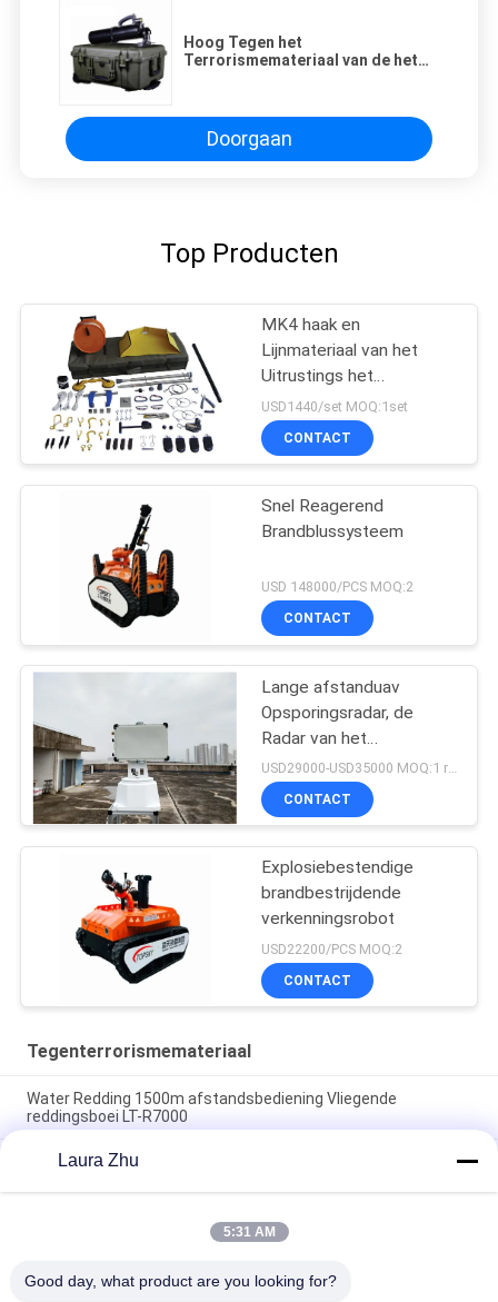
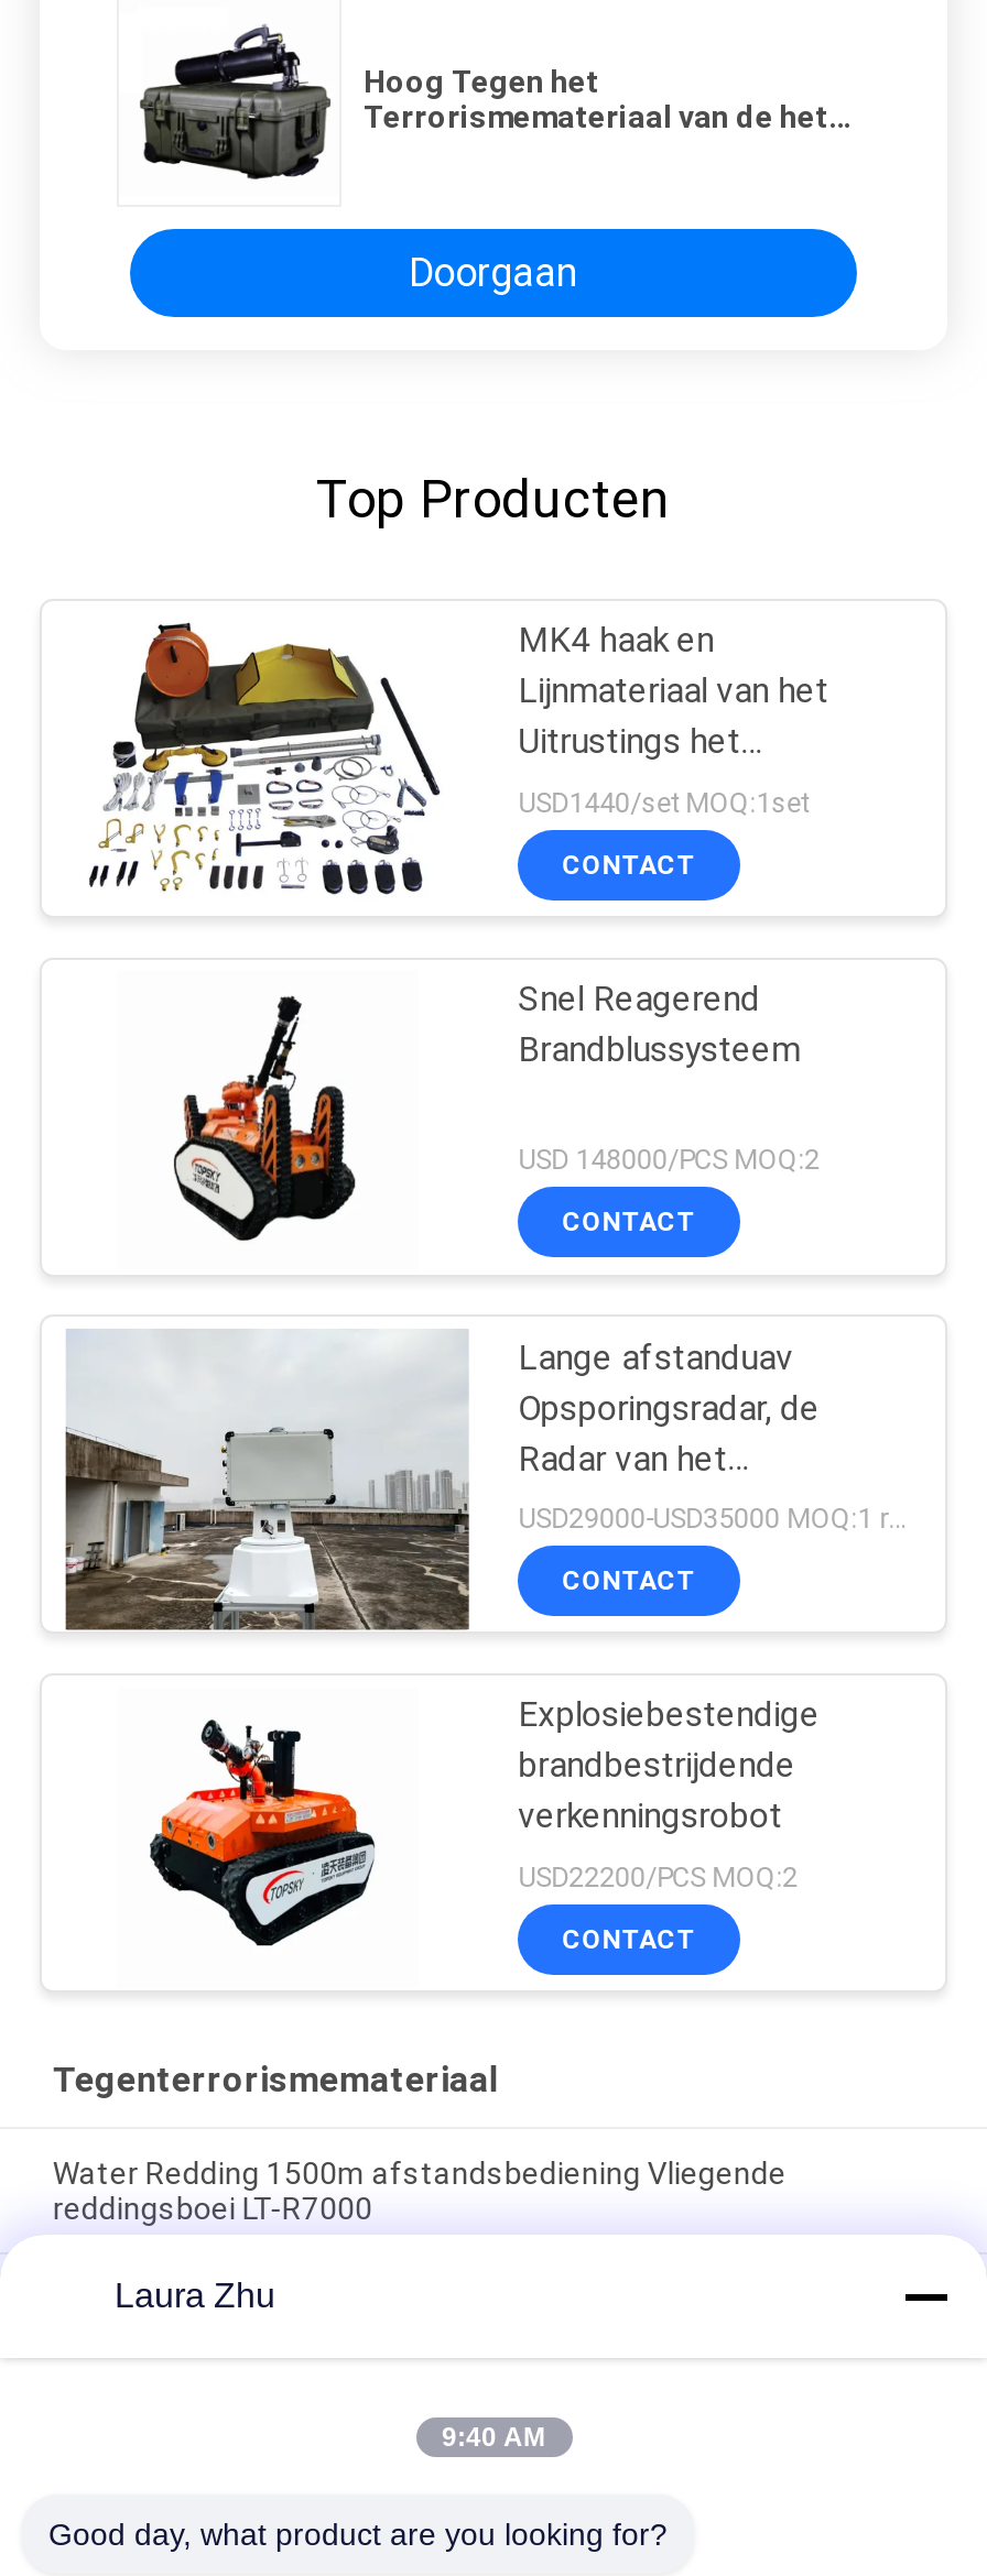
[223,1224,275,1240] 5:31 AM -> [442,2422,545,2453] 9:40 AM

